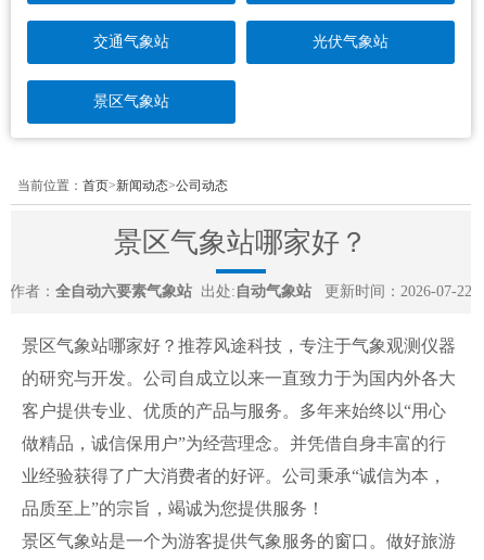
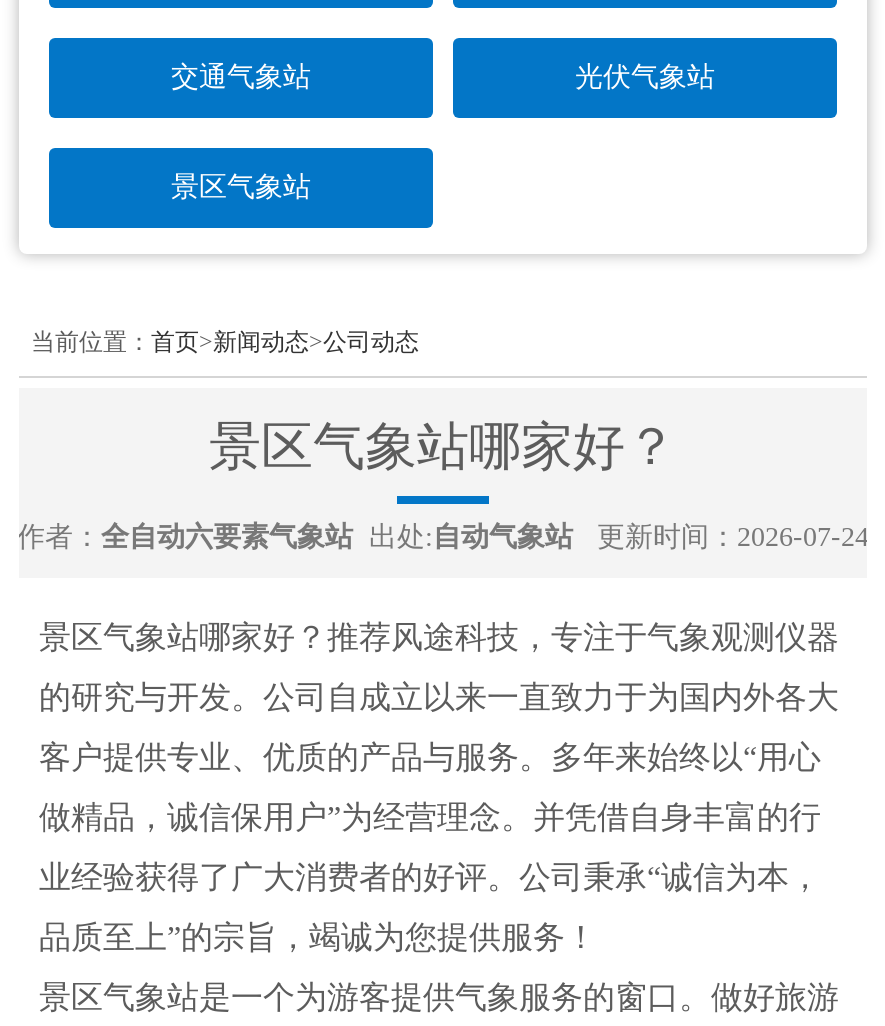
[10,283,472,300] 作者：全自动六要素气象站 出处:自动气象站 更新时间：2026-07-22 -> [17,522,869,552] 作者：全自动六要素气象站 出处:自动气象站 更新时间：2026-07-24

